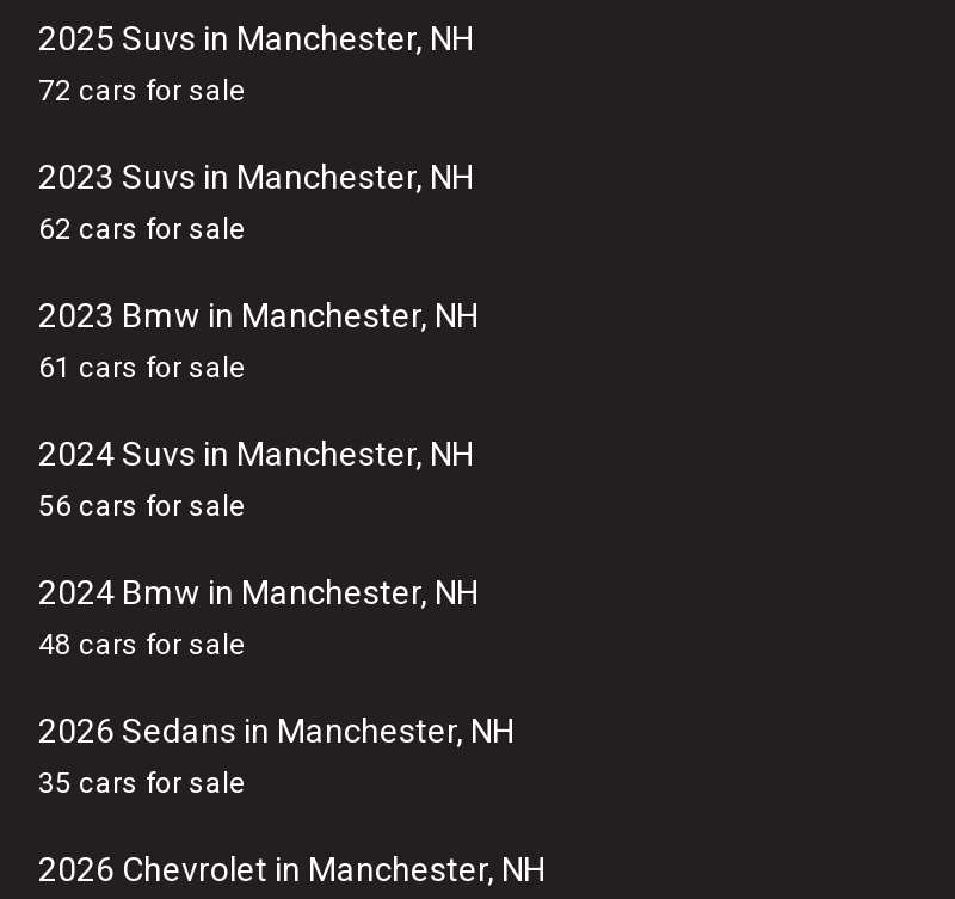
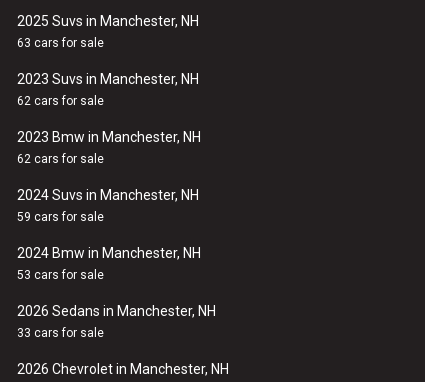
[38,74,246,107] 72 cars for sale -> [17,36,104,50] 63 cars for sale
[38,351,246,384] 61 cars for sale -> [17,152,104,166] 62 cars for sale
[38,489,246,523] 56 cars for sale -> [17,210,104,224] 59 cars for sale
[38,628,246,661] 48 cars for sale -> [17,268,104,282] 53 cars for sale
[38,766,246,800] 35 cars for sale -> [17,326,104,340] 33 cars for sale

